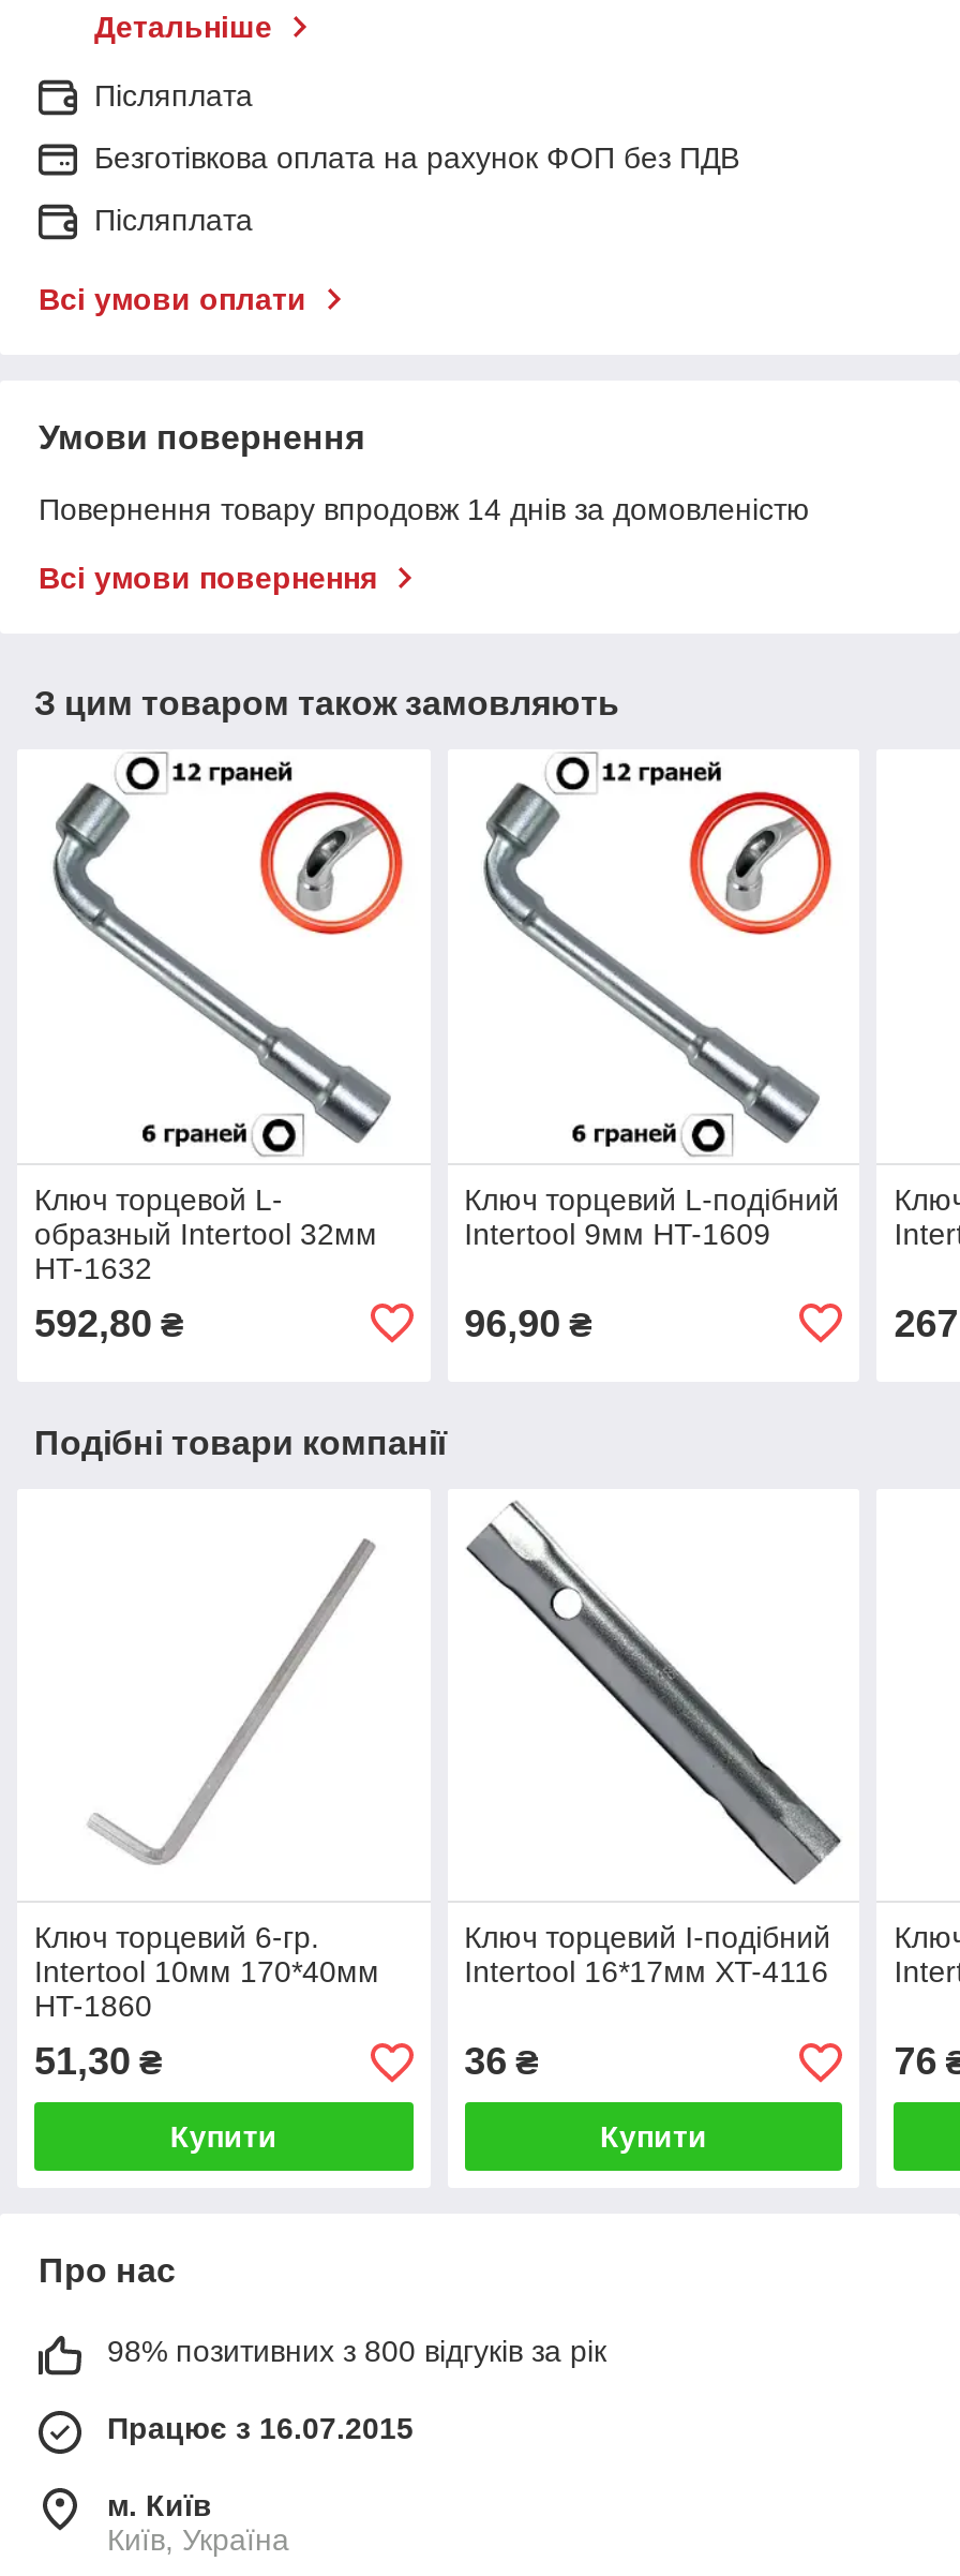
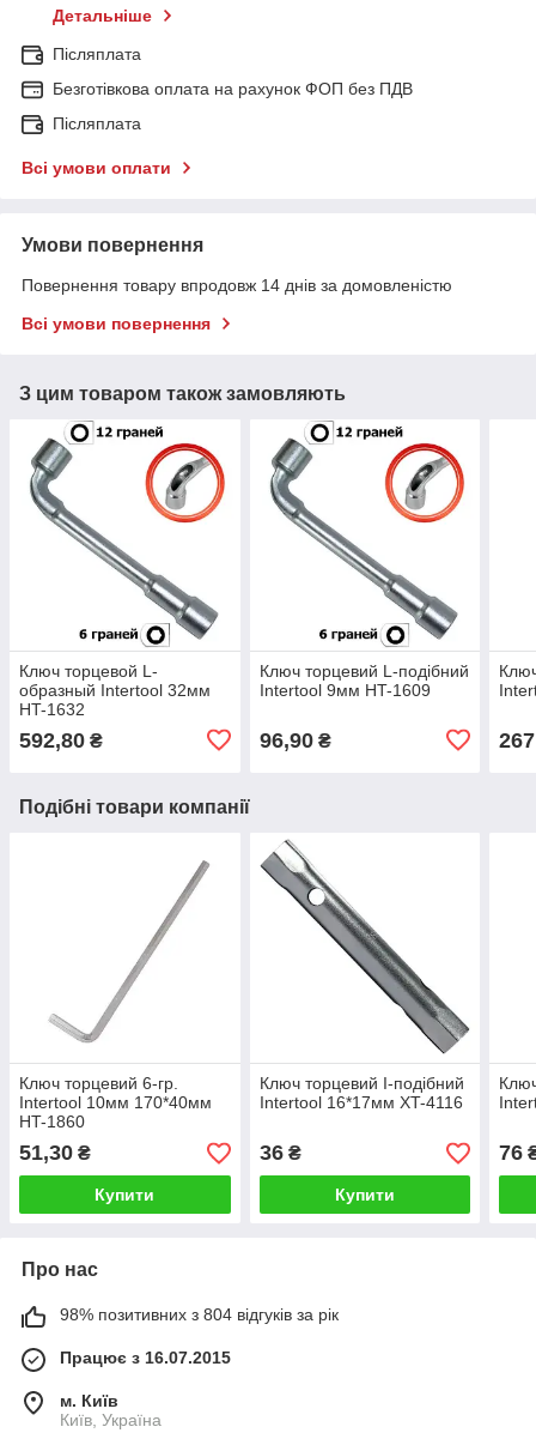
[107,2335,606,2369] 98% позитивних з 800 відгуків за рік -> [60,1305,339,1325] 98% позитивних з 804 відгуків за рік

